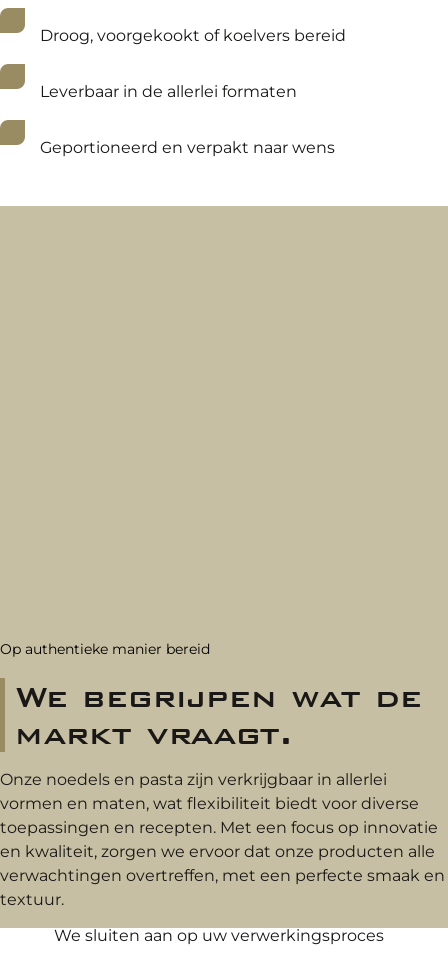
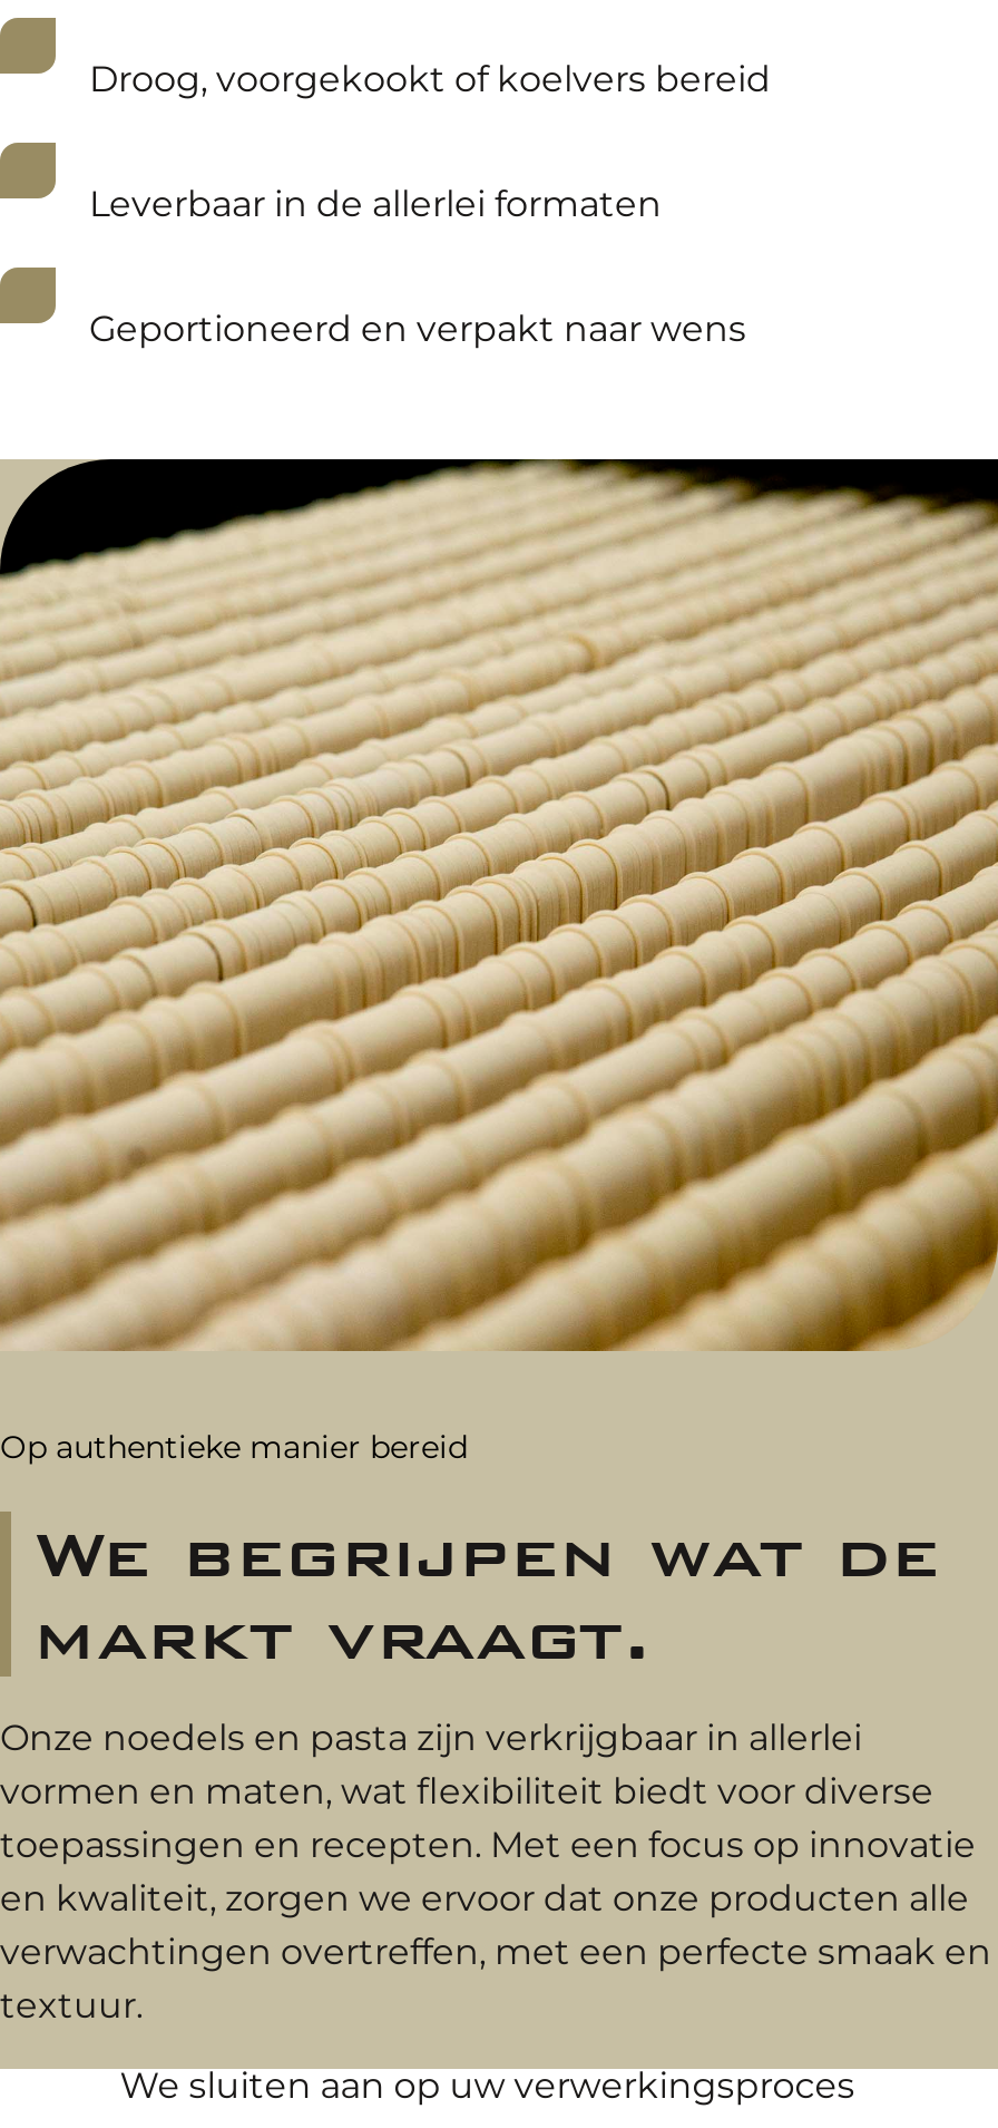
none -> [7,457,991,1353] [image]

